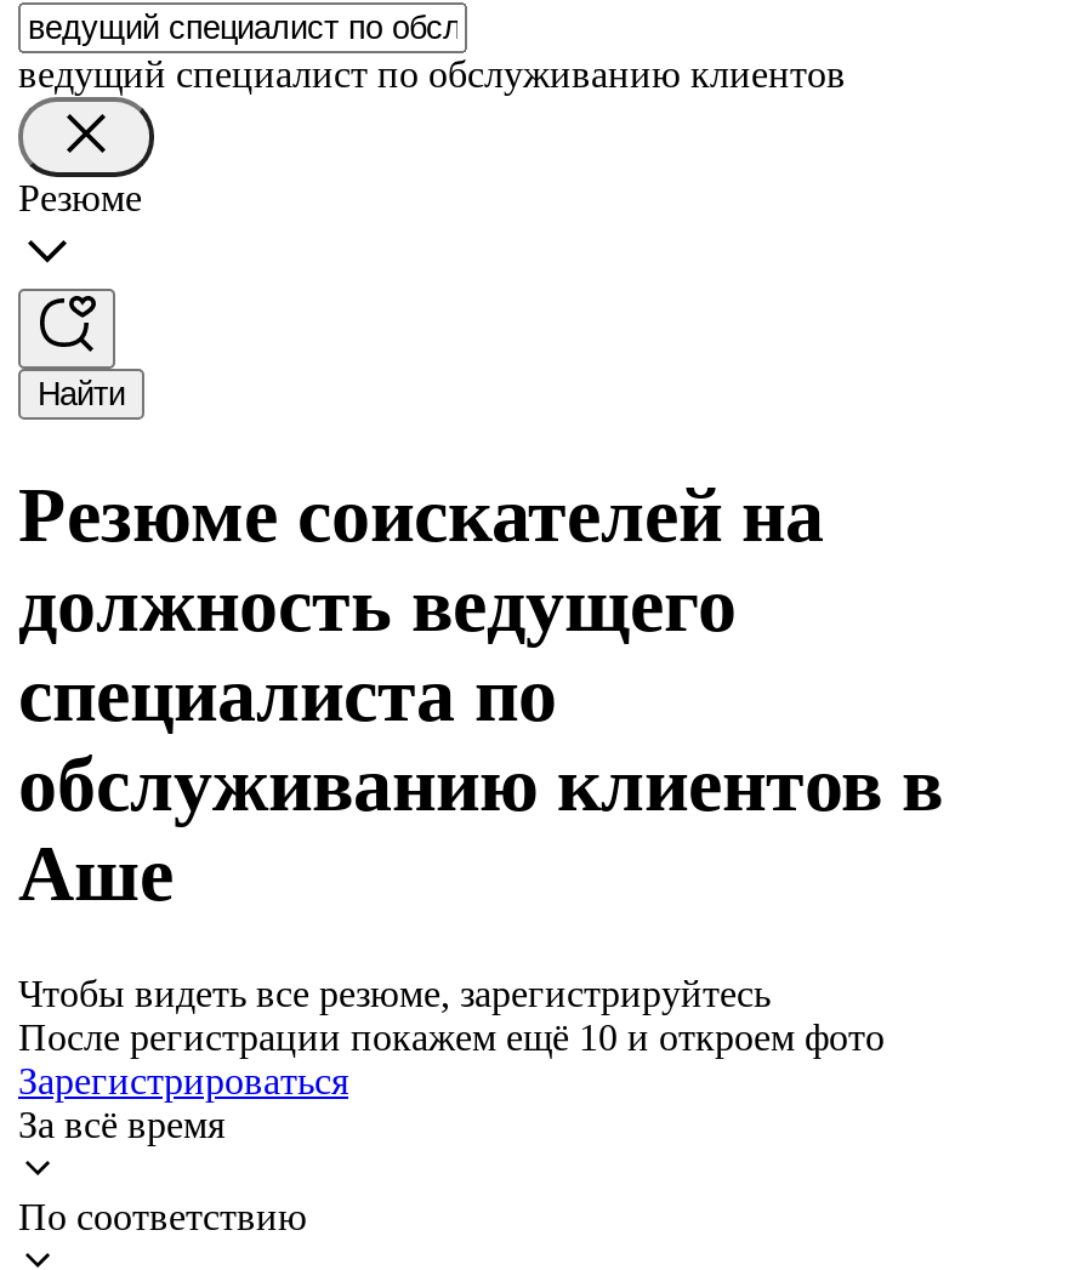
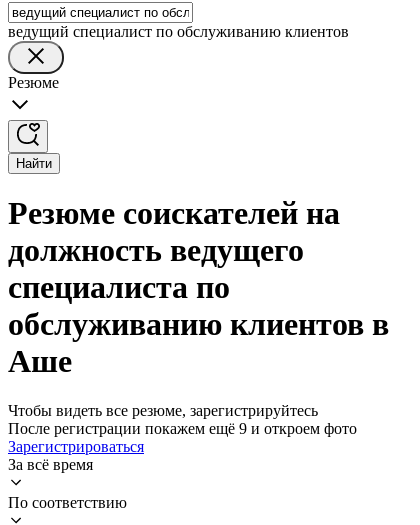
[18,1016,885,1057] После регистрации покажем ещё 10 и откроем фото -> [8,420,357,437] После регистрации покажем ещё 9 и откроем фото

